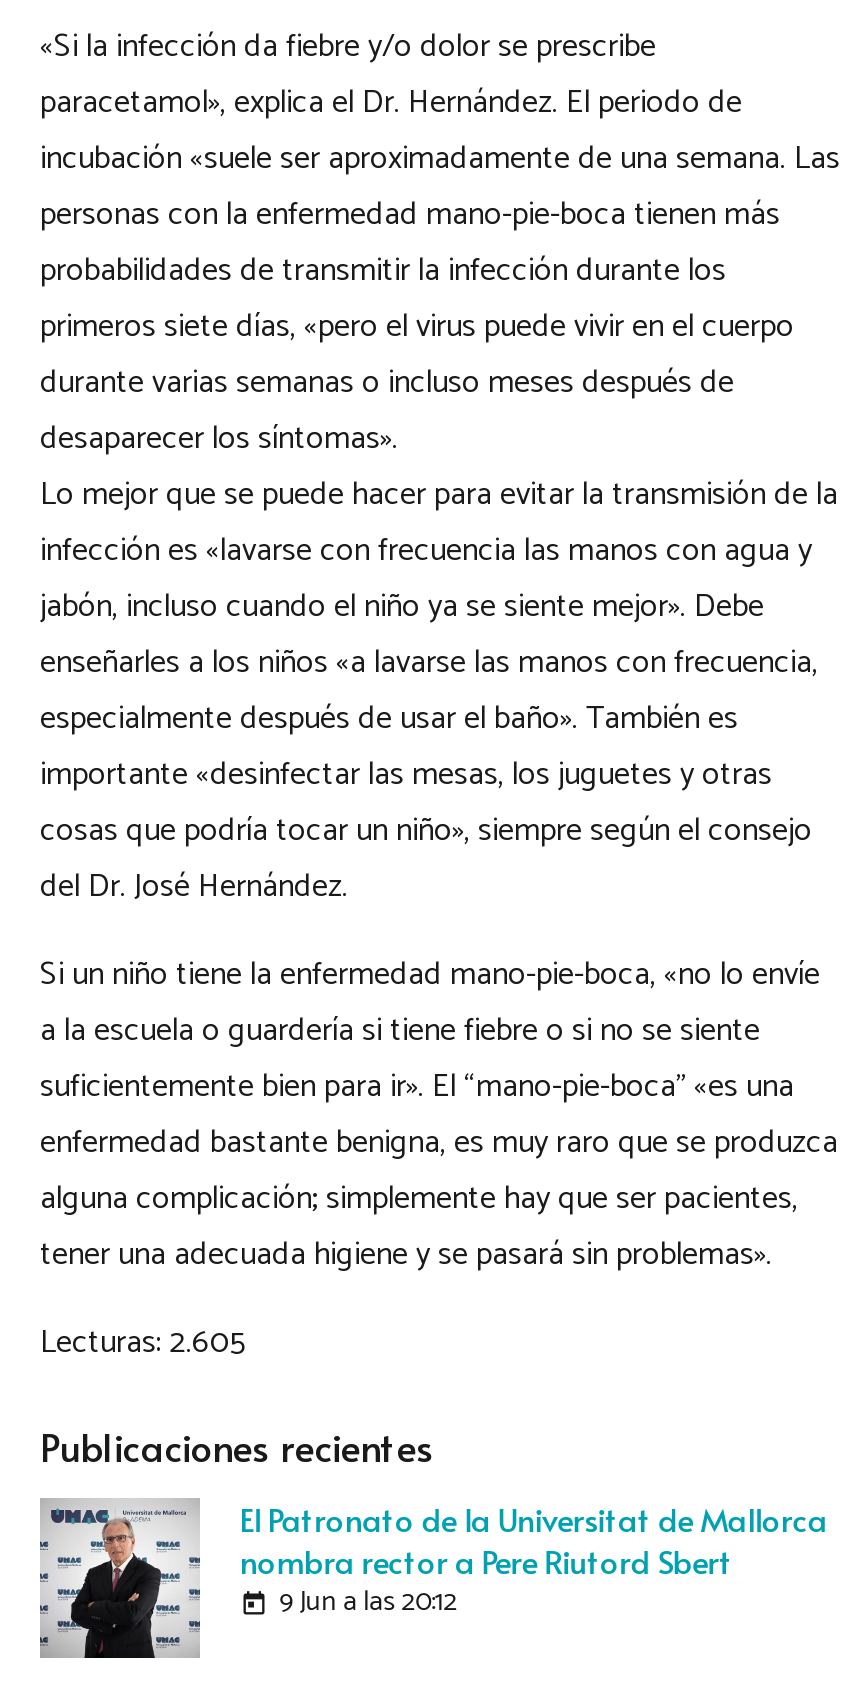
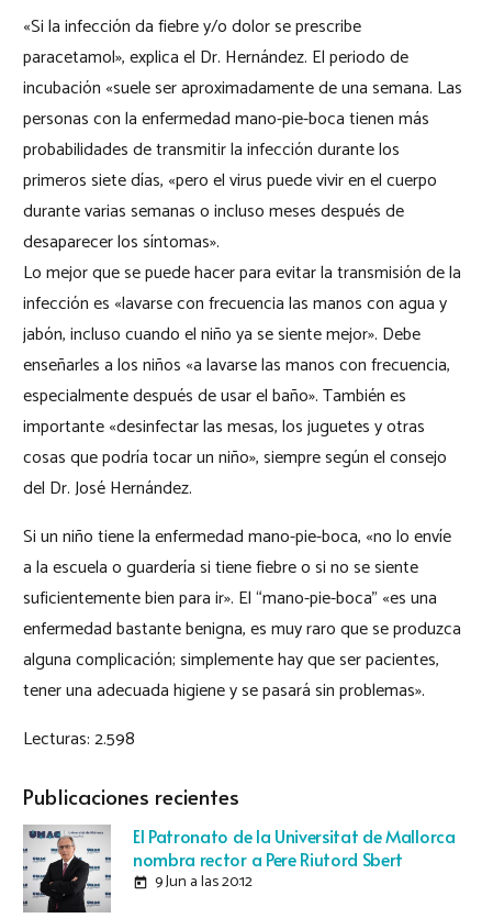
[40,1316,246,1370] Lecturas: 2.605 -> [23,725,135,754] Lecturas: 2.598

